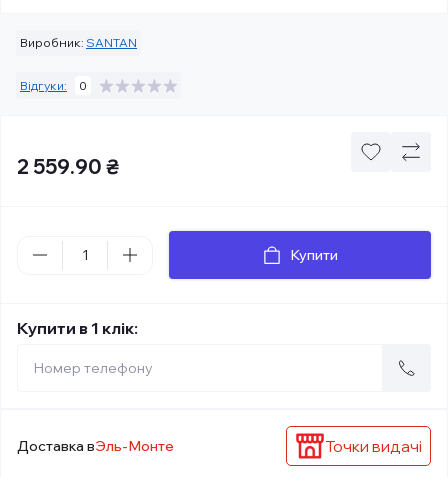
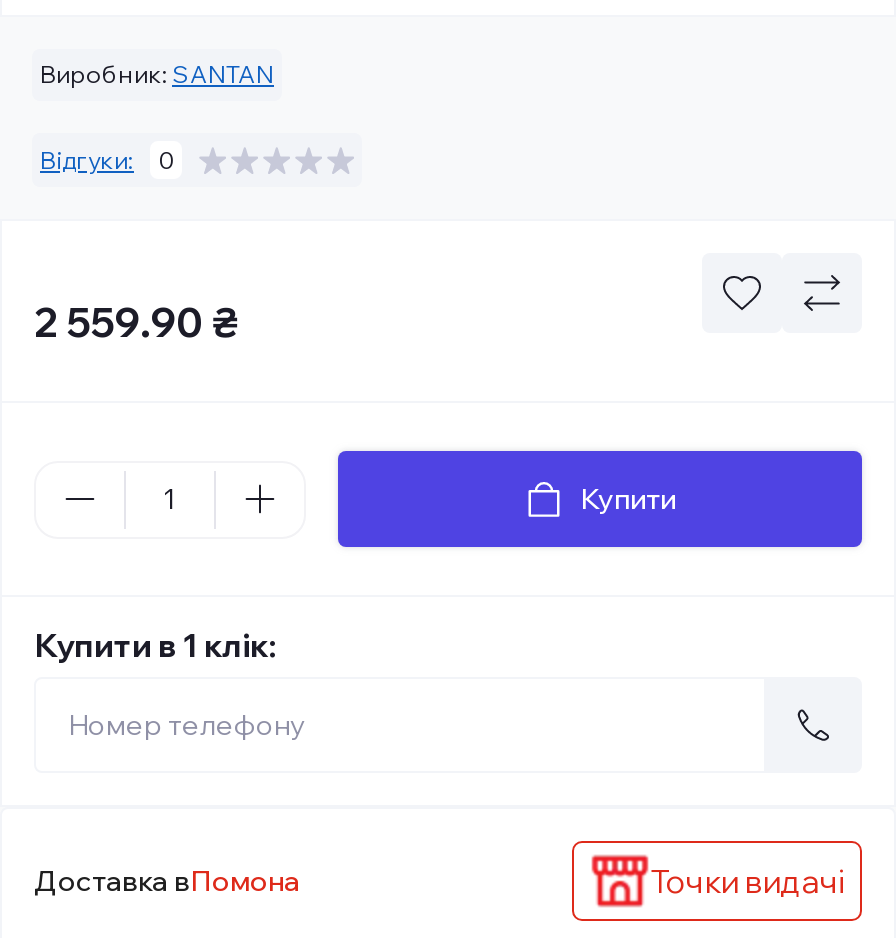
[17,436,174,454] Доставка вЭль-Монте -> [34,862,300,898] Доставка вПомона

